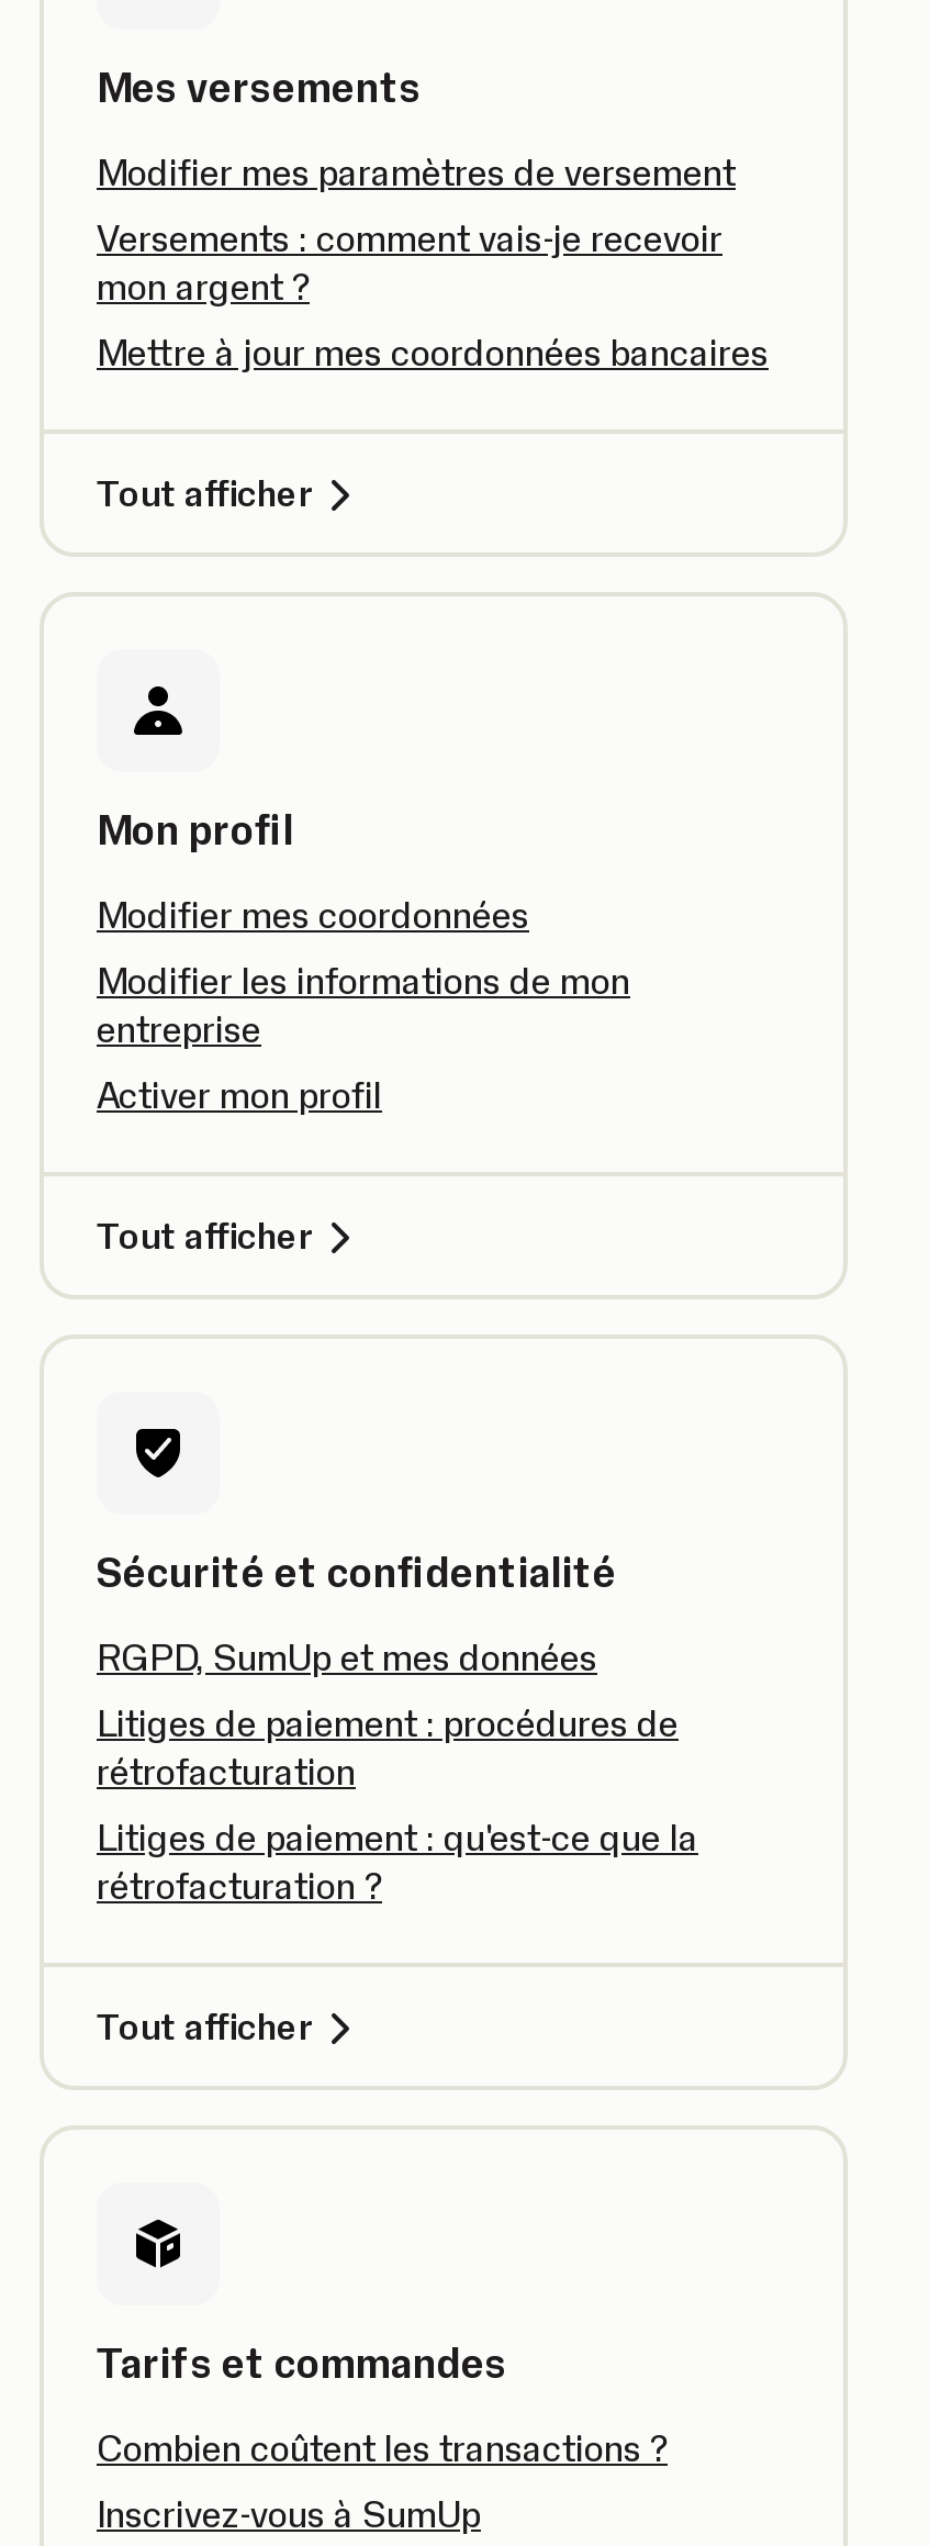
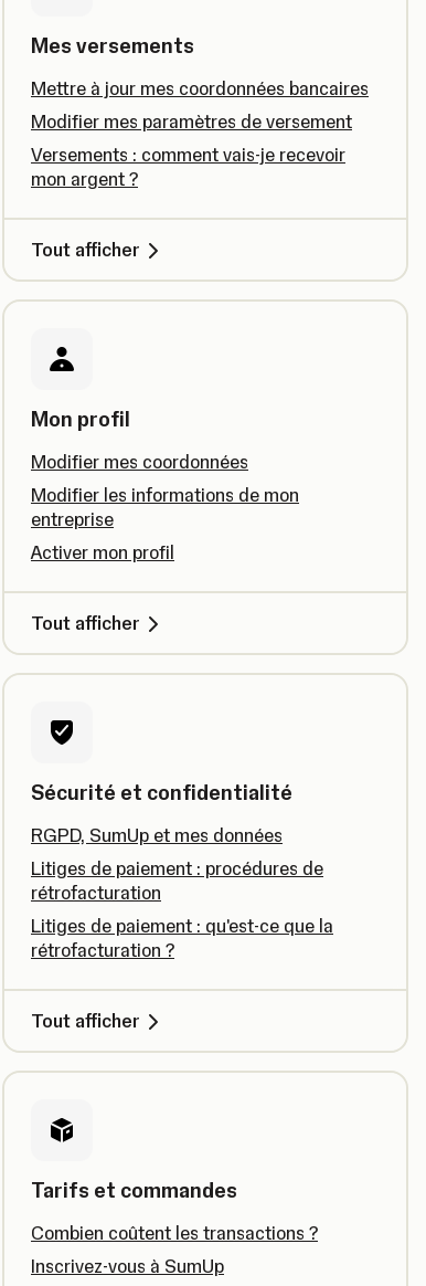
moved [97,150,736,309] -> [31,110,352,190]: Modifier mes paramètres de versement | Versements : comment vais-je recevoir | mon argent ?
moved [97,331,769,375] -> [31,77,369,99]: Mettre à jour mes coordonnées bancaires

